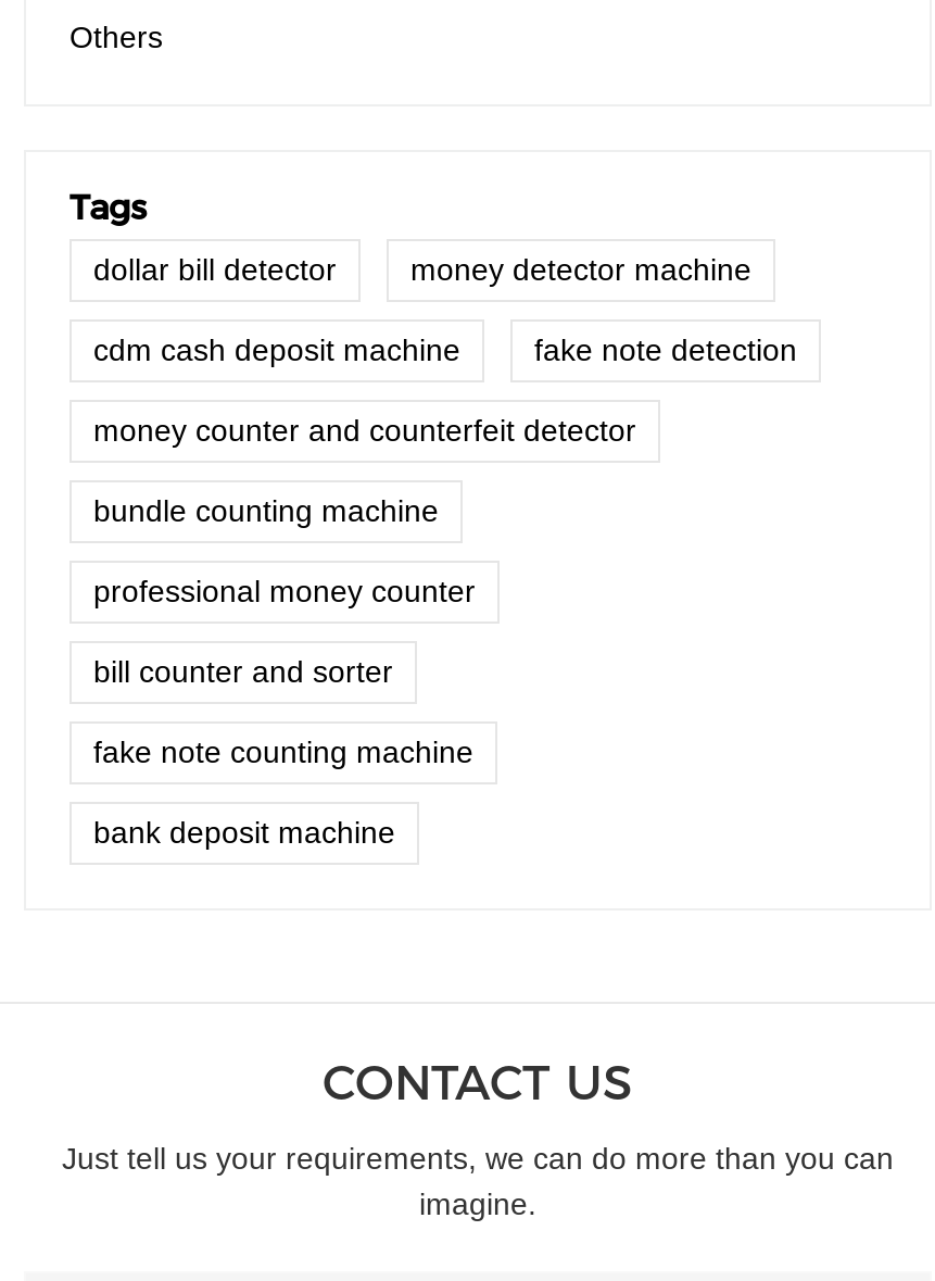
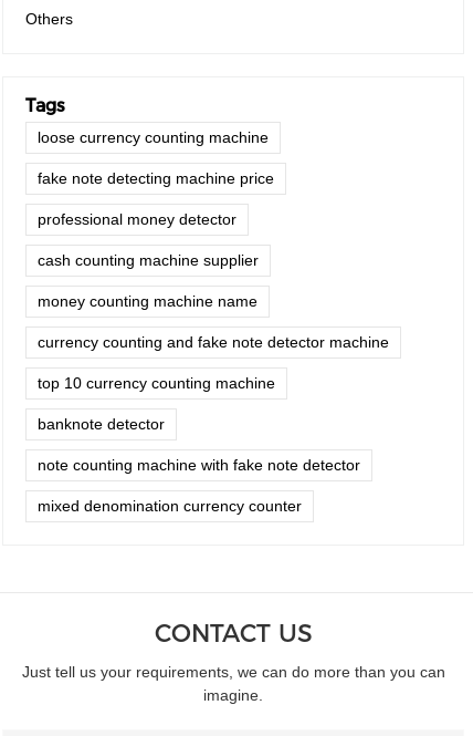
[93,252,797,849] dollar bill detector | money detector machine | cdm cash deposit machine | fake note detection | money counter and counterfeit detector | bundle counting machine | professional money counter | bill counter and sorter | fake note counting machine | bank deposit machine -> [38,128,389,515] loose currency counting machine | fake note detecting machine price | professional money detector | cash counting machine supplier | money counting machine name | currency counting and fake note detector machine | top 10 currency counting machine | banknote detector | note counting machine with fake note detector | mixed denomination currency counter

